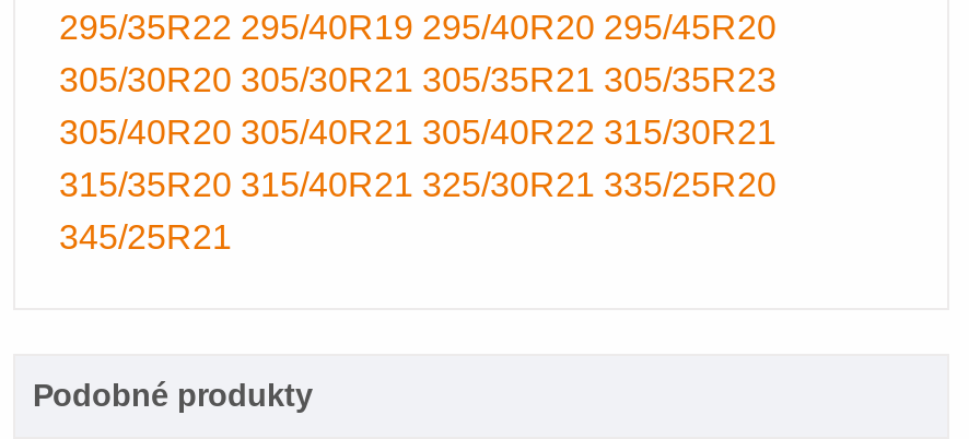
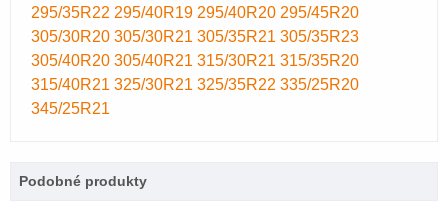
[59,114,777,151] 305/40R20 305/40R21 305/40R22 315/30R21 -> [31,52,359,69] 305/40R20 305/40R21 315/30R21 315/35R20
[59,166,777,203] 315/35R20 315/40R21 325/30R21 335/25R20 -> [31,76,359,93] 315/40R21 325/30R21 325/35R22 335/25R20

